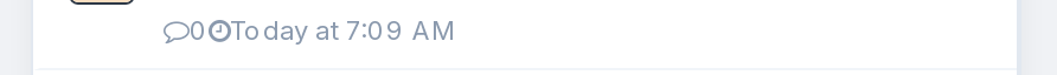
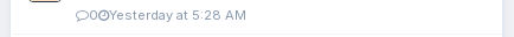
[230,14,455,47] Today at 7:09 AM -> [109,7,246,23] Yesterday at 5:28 AM

